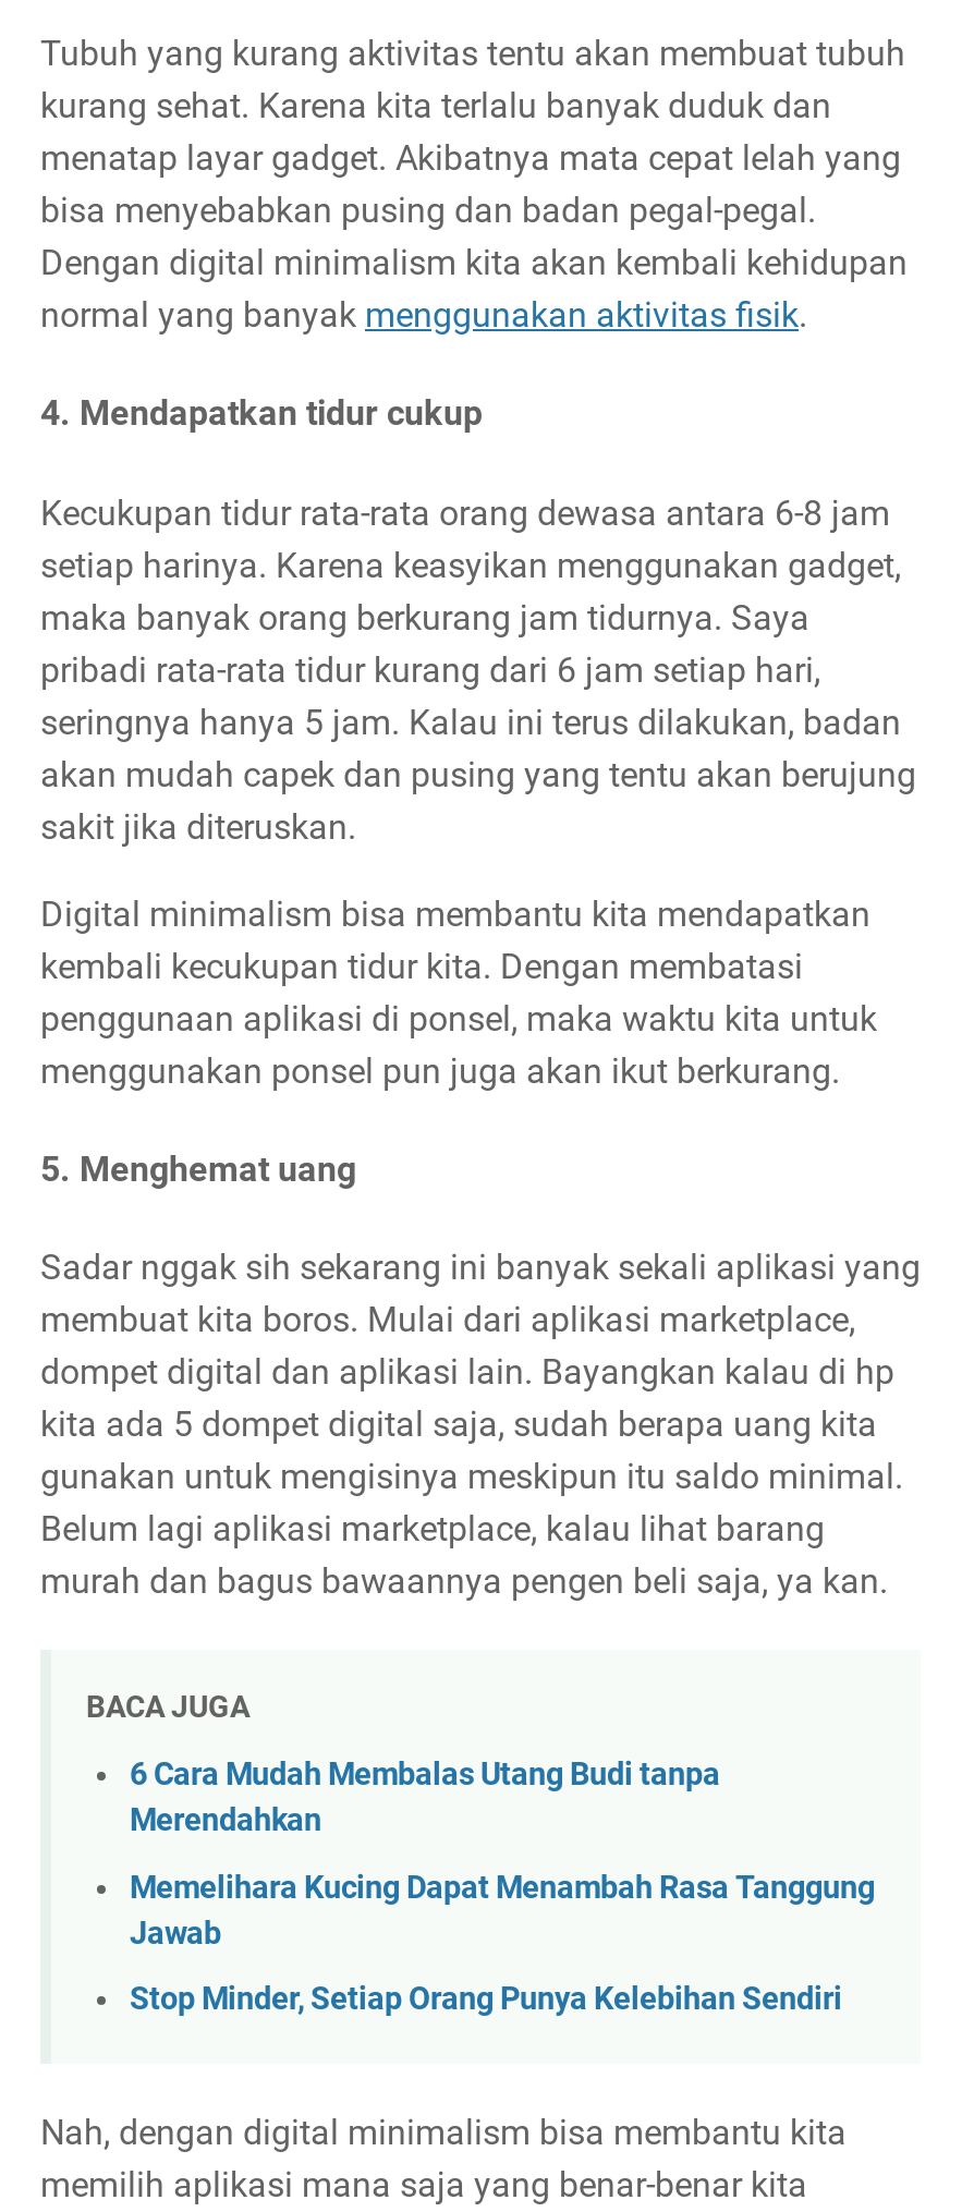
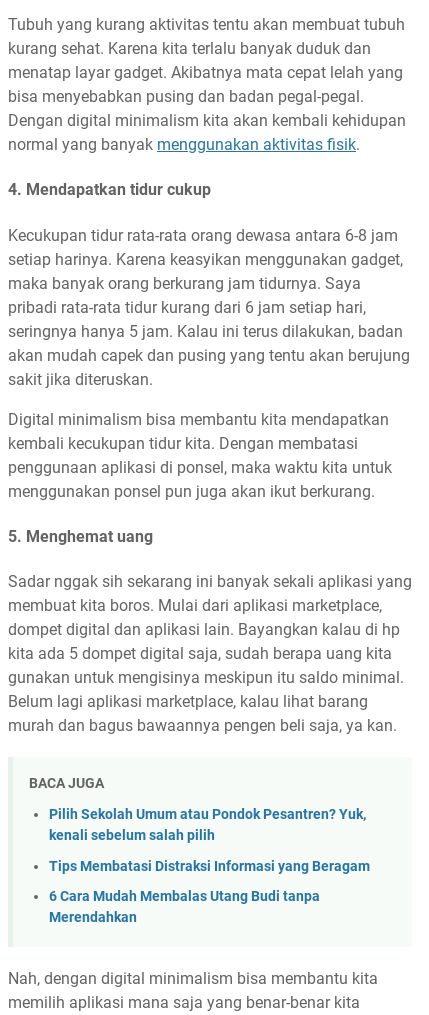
none -> [49,806,370,875] Pilih Sekolah Umum atau Pondok Pesantren? Yuk, | kenali sebelum salah pilih | Tips Membatasi Distraksi Informasi yang Beragam
moved [130,1757,720,1839] -> [49,888,320,926]: 6 Cara Mudah Membalas Utang Budi tanpa | Merendahkan
[130,1869,875,2018] Memelihara Kucing Dapat Menambah Rasa Tanggung | Jawab | Stop Minder, Setiap Orang Punya Kelebihan Sendiri -> none

